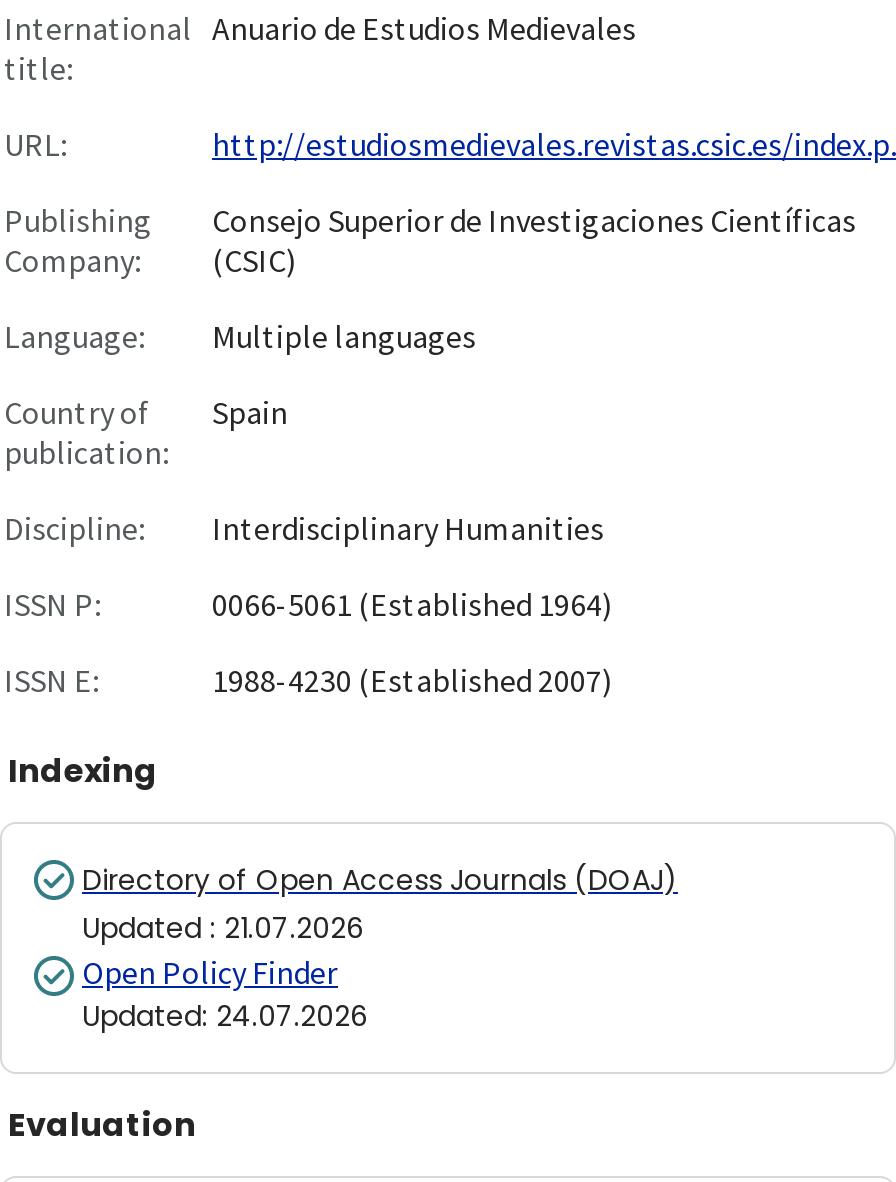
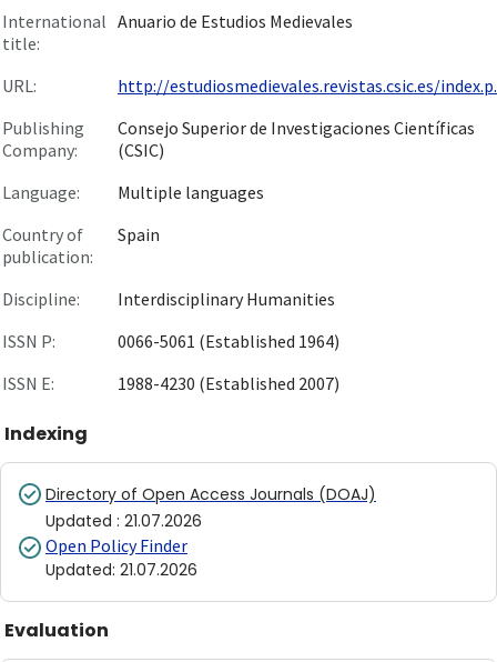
[82,996,368,1036] Updated: 24.07.2026 -> [45,559,197,581] Updated: 21.07.2026

